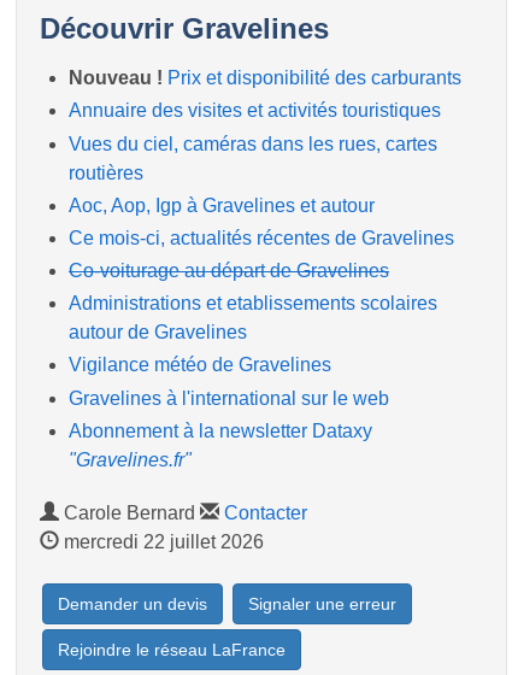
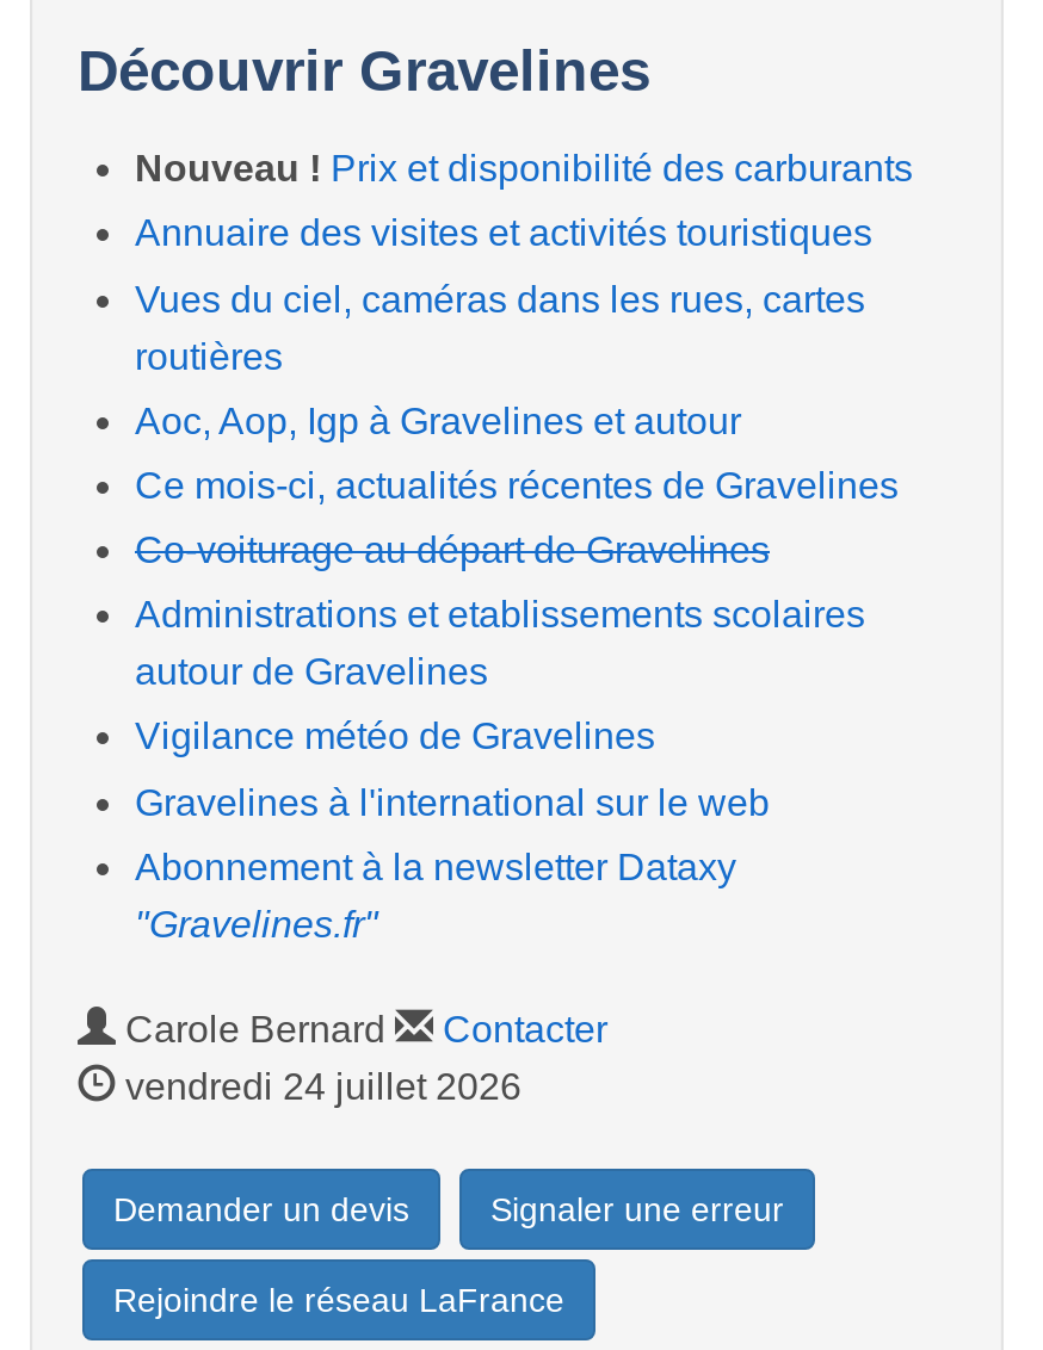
[59,531,264,552] mercredi 22 juillet 2026 -> [116,1066,521,1106] vendredi 24 juillet 2026

